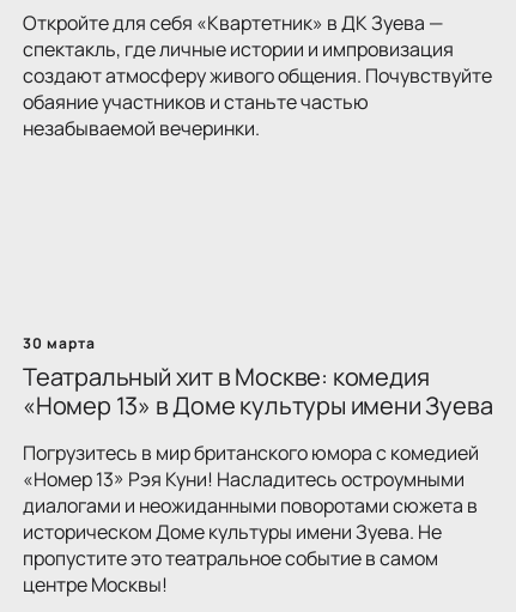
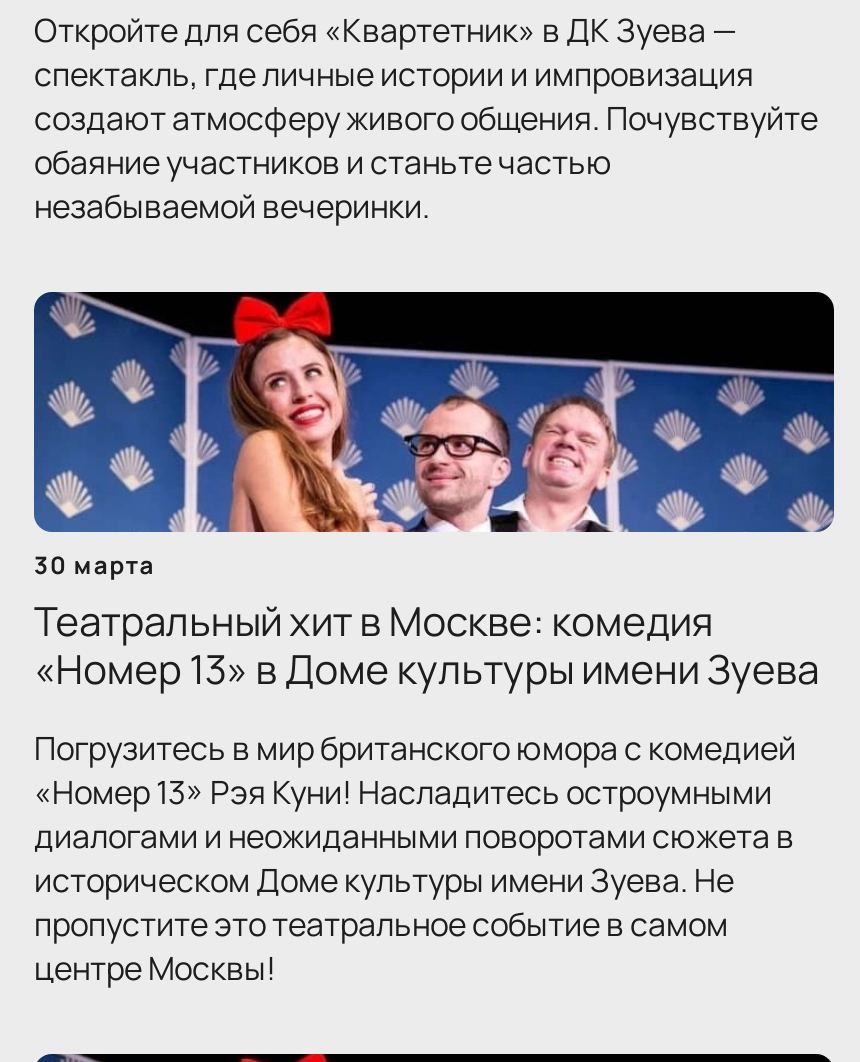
none -> [32,290,836,534] [image]

